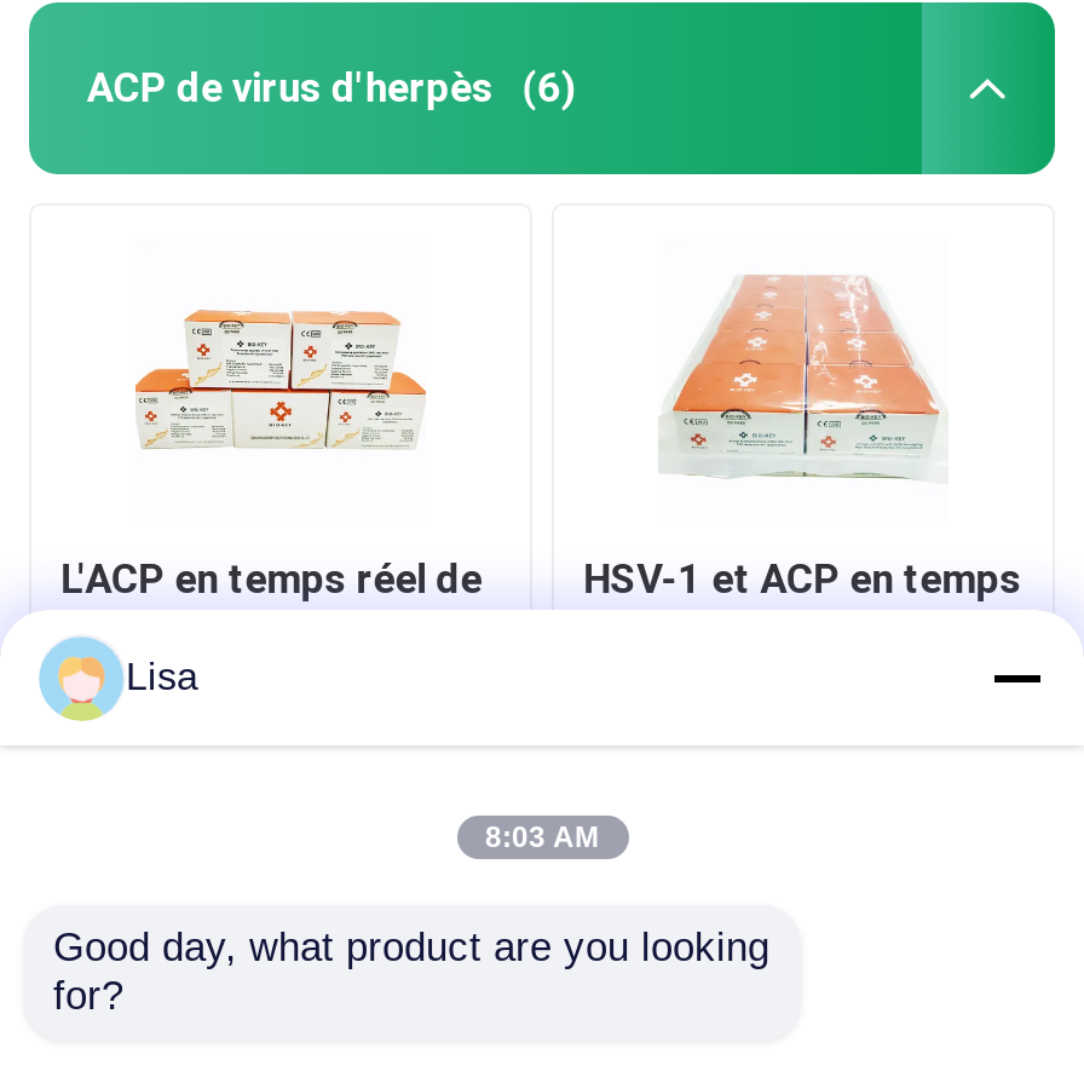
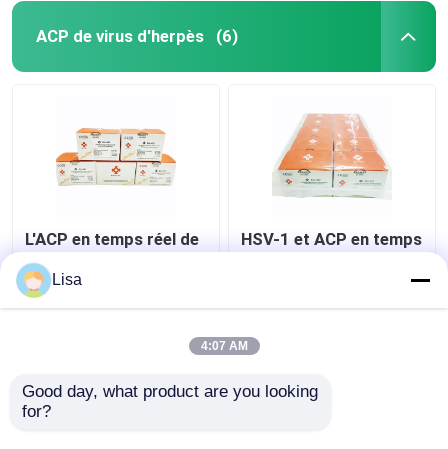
[485,820,599,854] 8:03 AM -> [200,339,247,353] 4:07 AM

